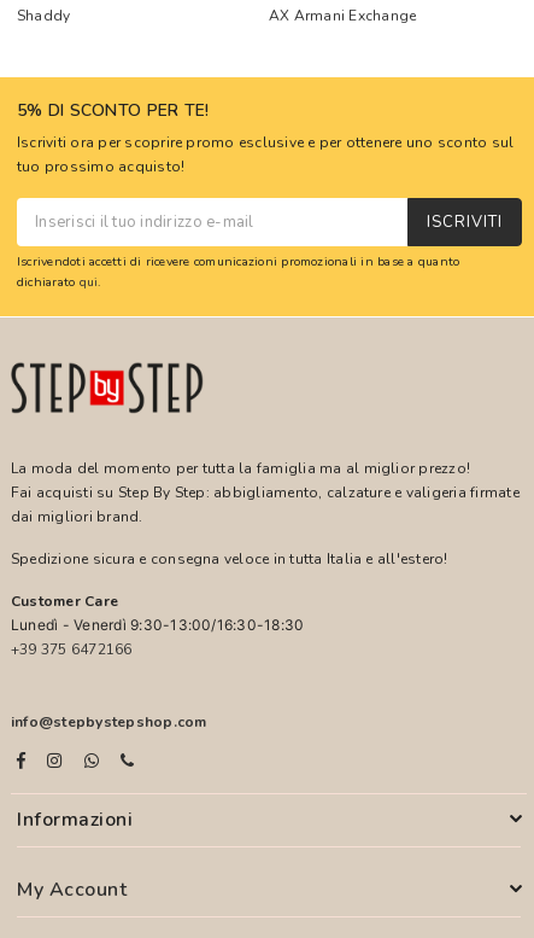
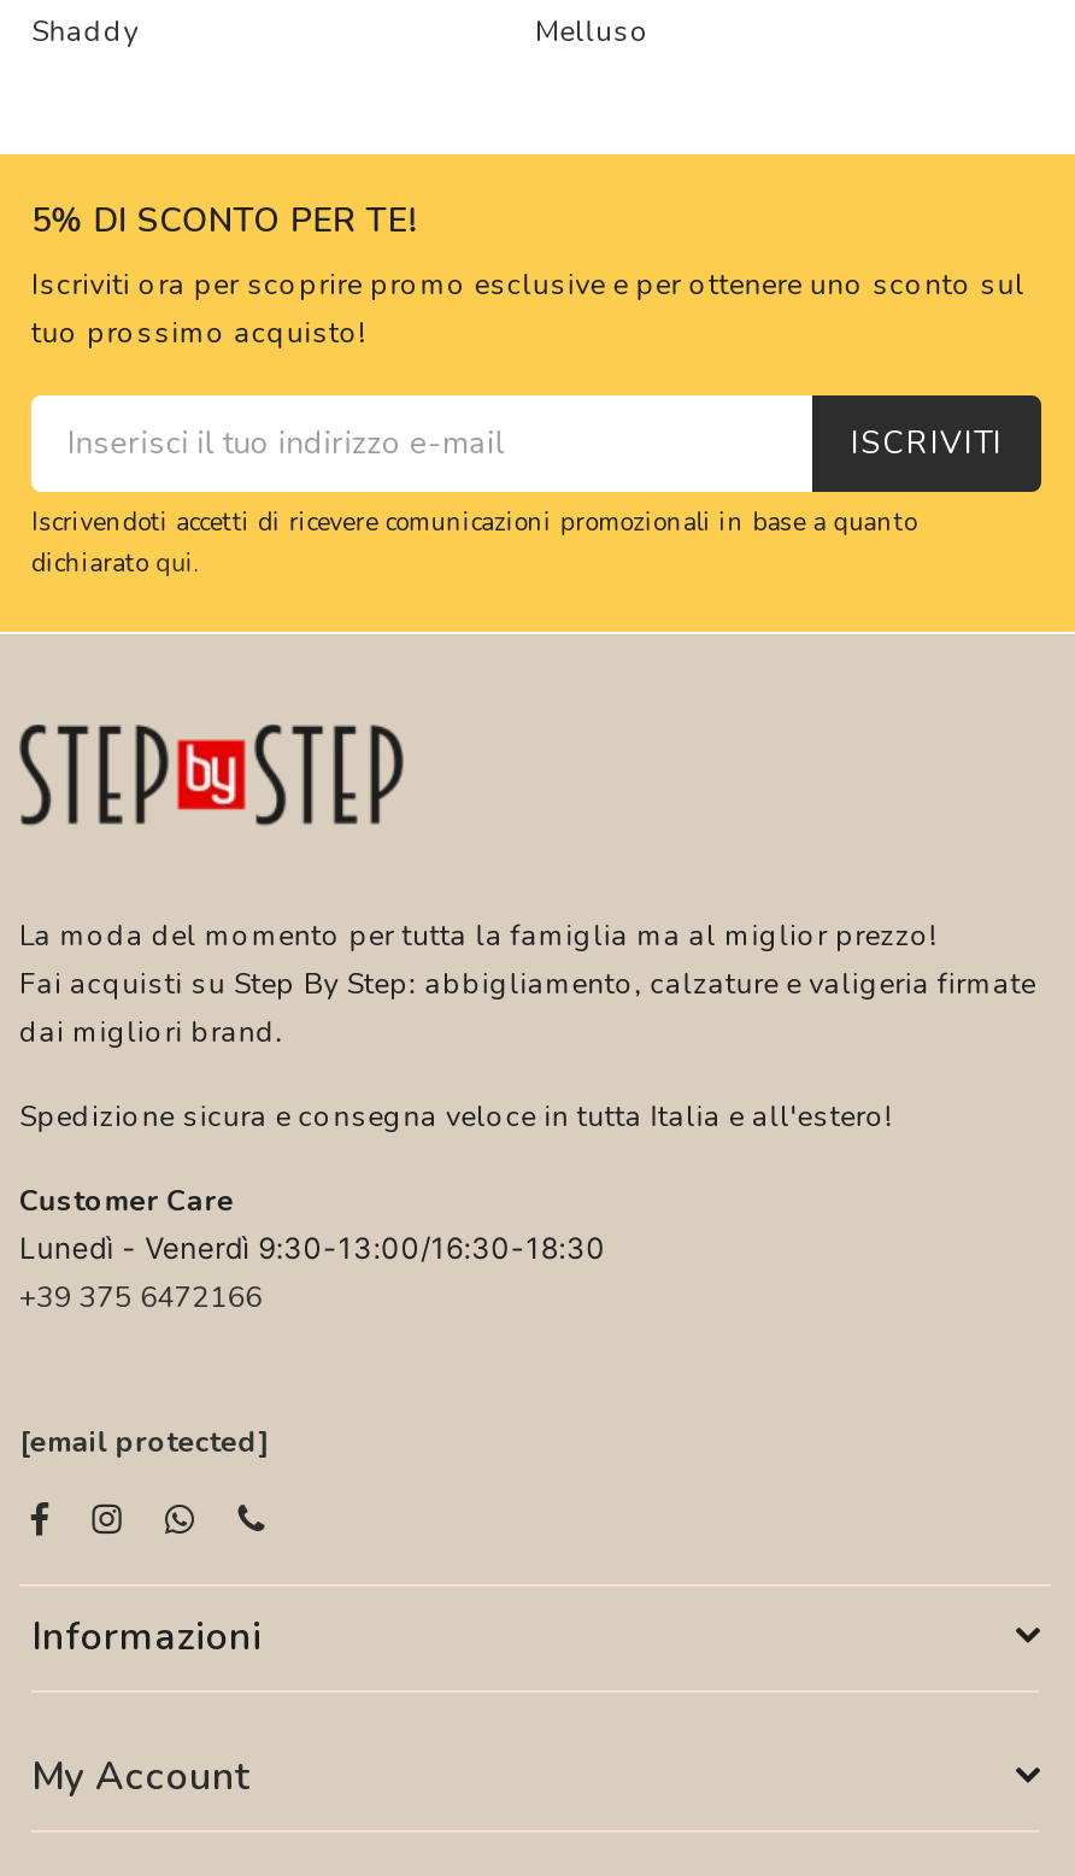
[269,6,416,25] AX Armani Exchange -> [535,12,650,51] Melluso
[11,712,207,732] info@stepbystepshop.com -> [19,1423,268,1461] [email protected]

